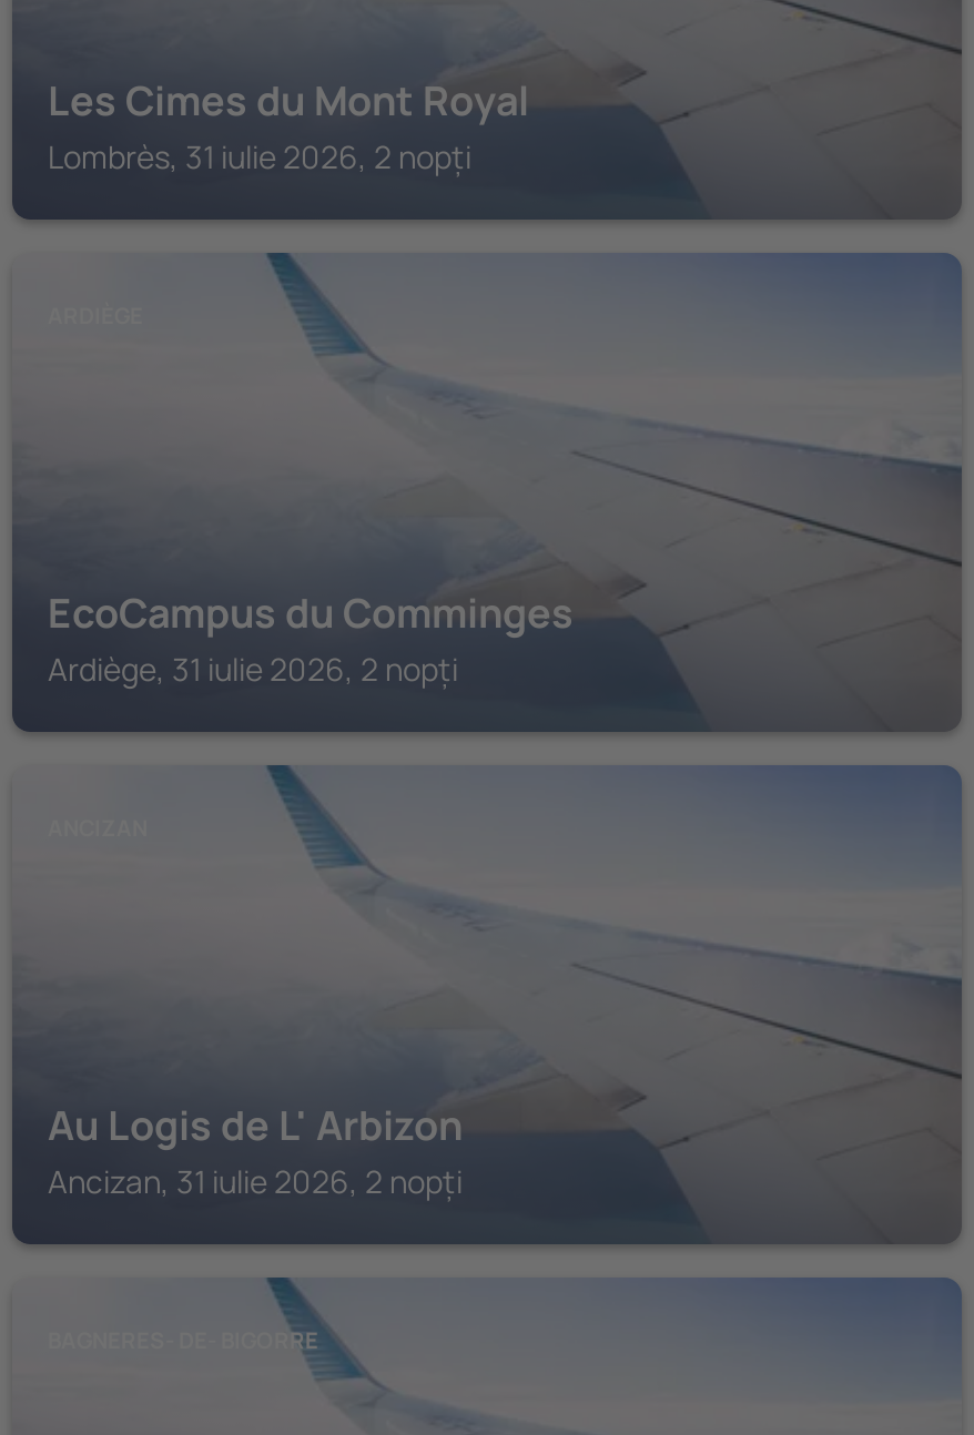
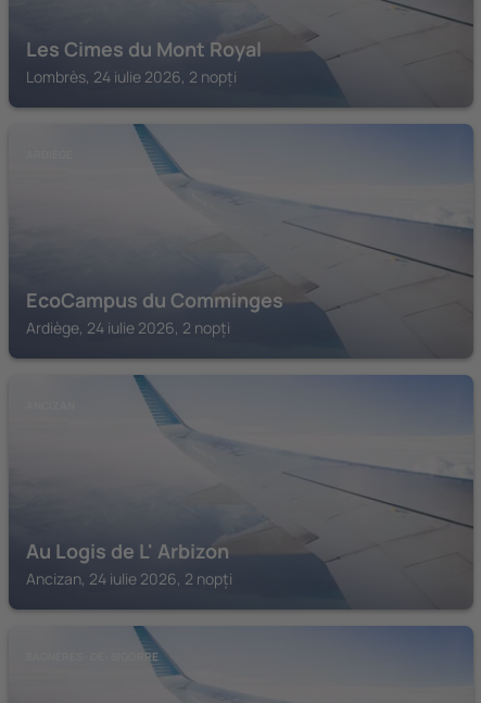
[48,135,471,177] Lombrès, 31 iulie 2026, 2 nopți -> [26,66,237,87] Lombrès, 24 iulie 2026, 2 nopți
[48,648,458,690] Ardiège, 31 iulie 2026, 2 nopți -> [26,317,230,338] Ardiège, 24 iulie 2026, 2 nopți
[48,1160,463,1202] Ancizan, 31 iulie 2026, 2 nopți -> [26,568,232,589] Ancizan, 24 iulie 2026, 2 nopți

